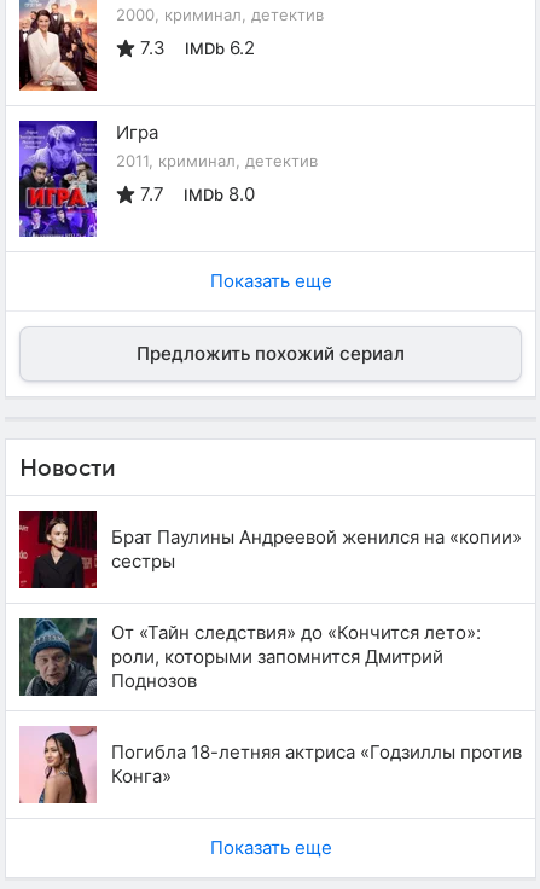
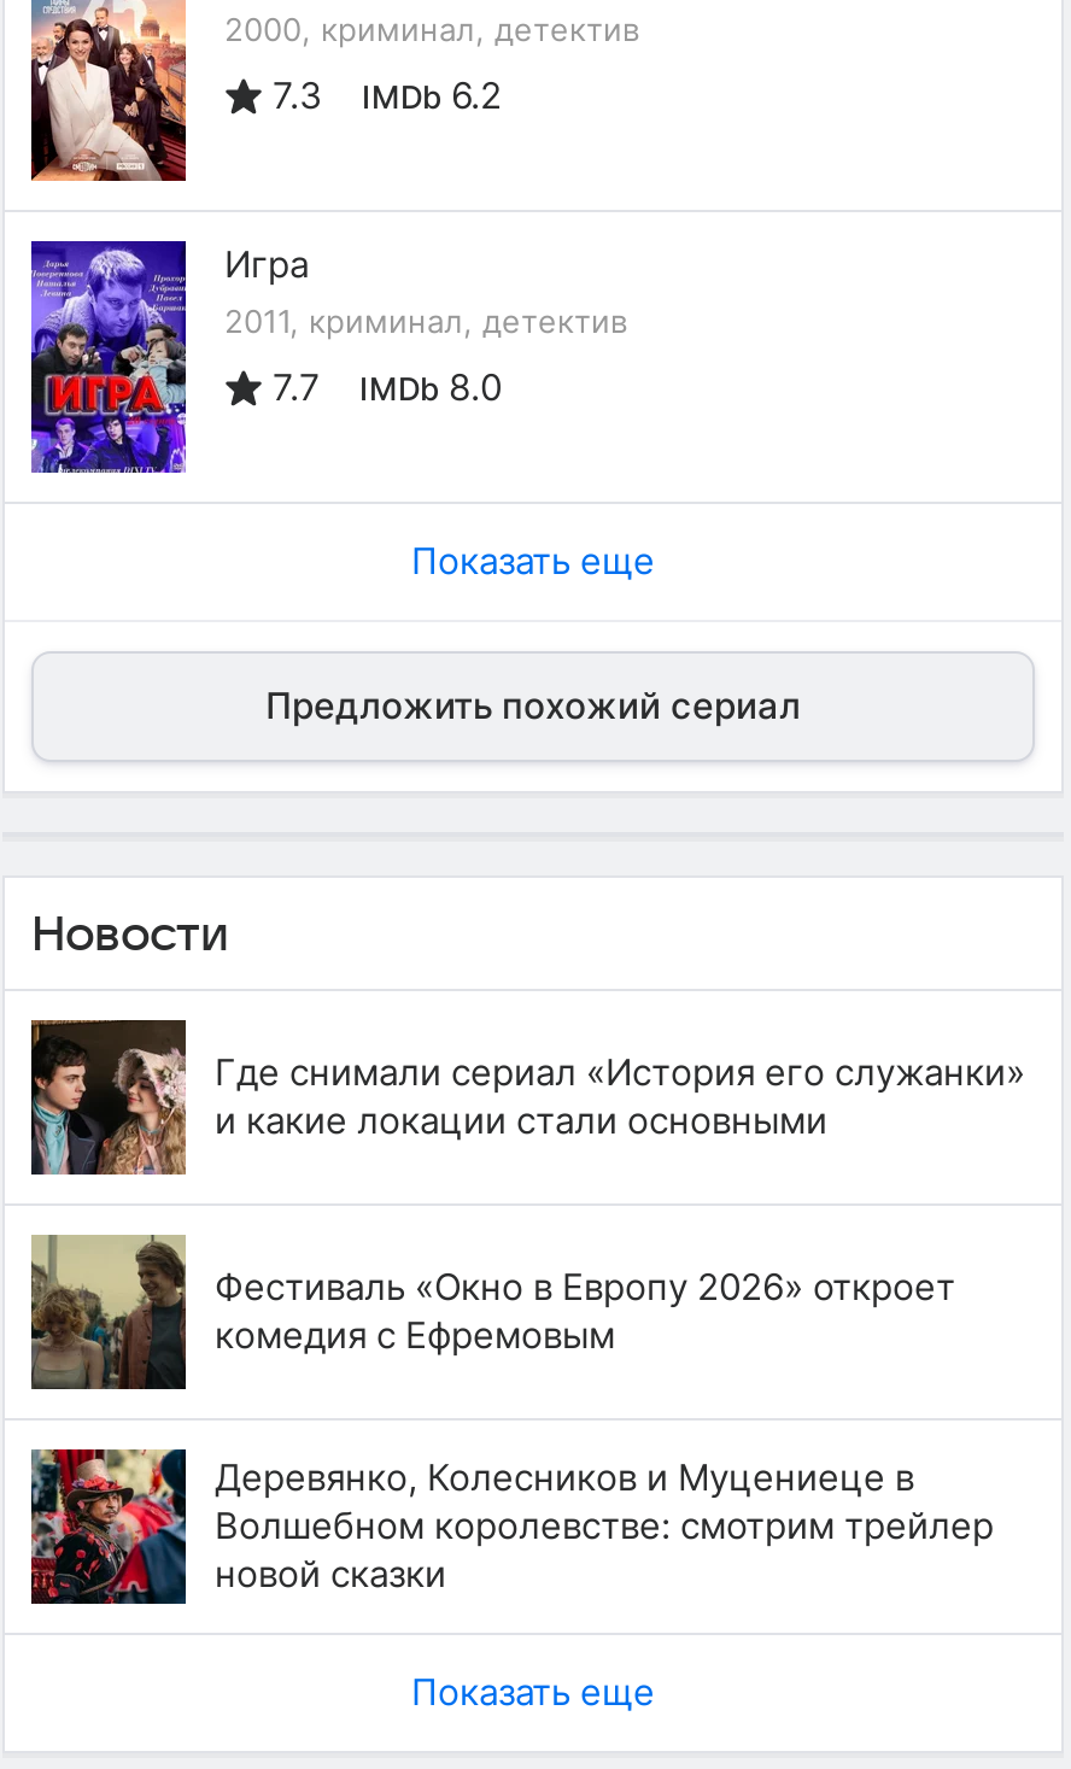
[18,510,522,589] [image] | Брат Паулины Андреевой женился на «копии» | сестры -> [29,1018,1025,1177] [image] | Где снимали сериал «История его служанки» | и какие локации стали основными
[19,617,481,696] [image] | От «Тайн следствия» до «Кончится лето»: | роли, которыми запомнится Дмитрий | Поднозов -> [31,1235,955,1389] [image] | Фестиваль «Окно в Европу 2026» откроет | комедия с Ефремовым
[19,725,522,804] [image] | Погибла 18-летняя актриса «Годзиллы против | Конга» -> [29,1447,994,1606] [image] | Деревянко, Колесников и Муцениеце в | Волшебном королевстве: смотрим трейлер | новой сказки

